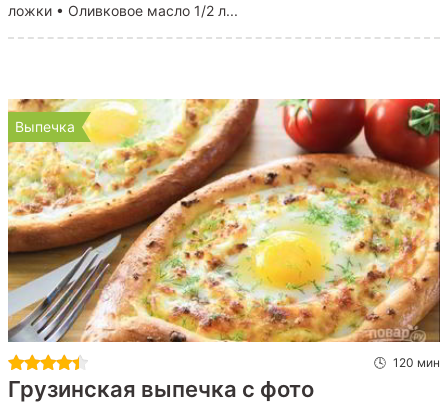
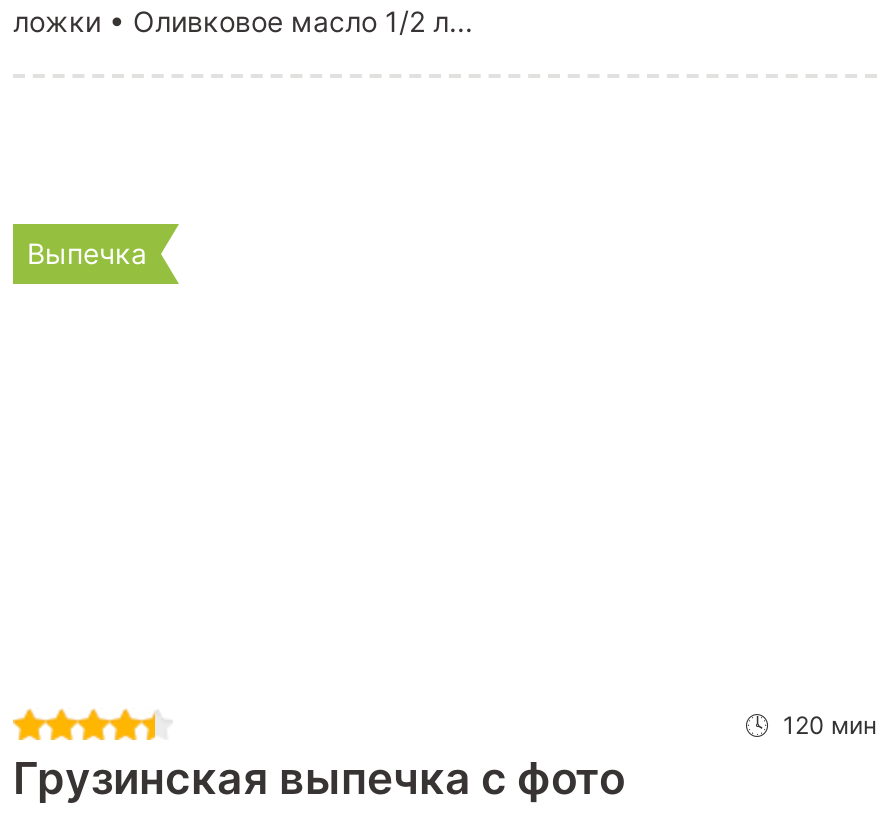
[7,98,441,343] [image] -> none

